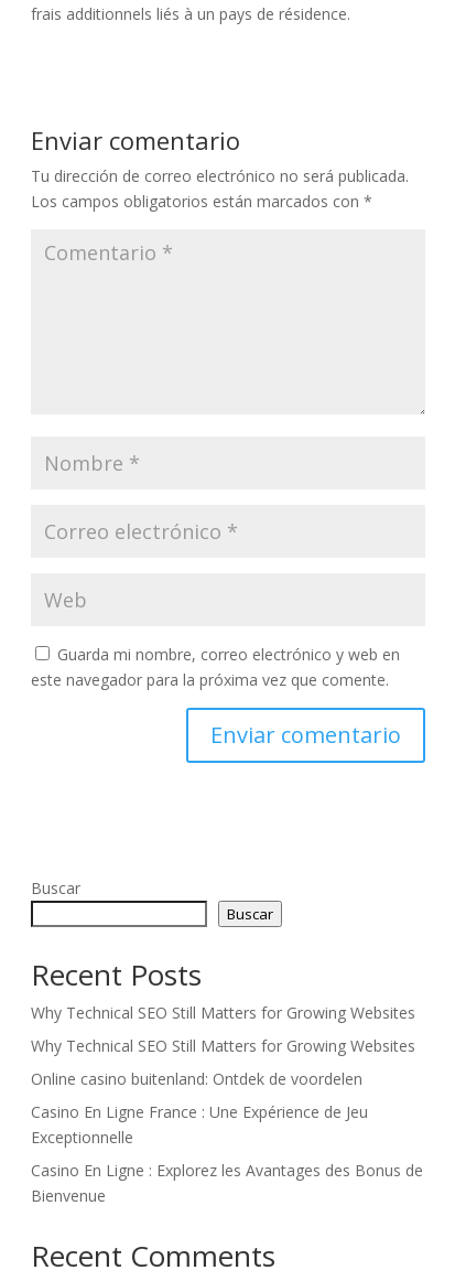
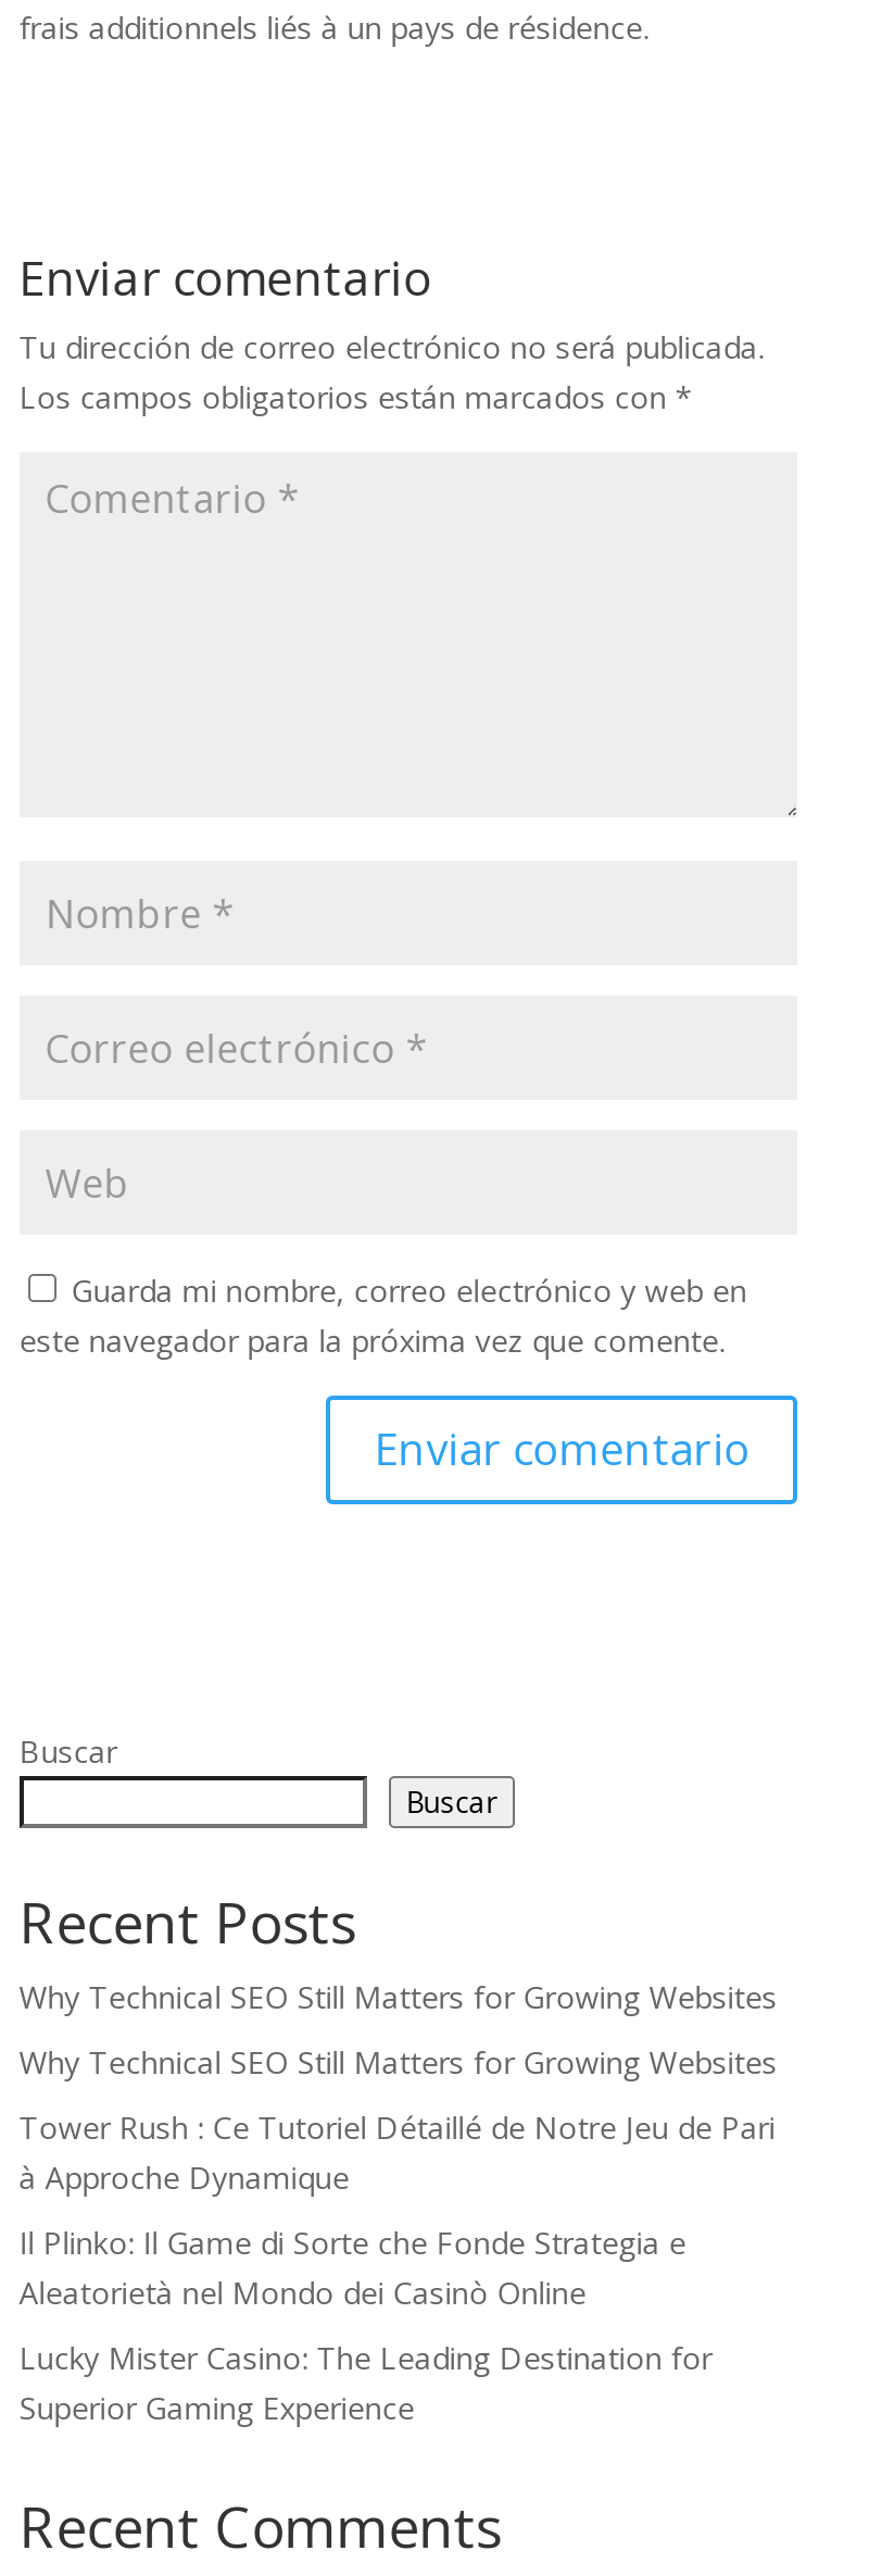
[31,1068,362,1089] Online casino buitenland: Ontdek de voordelen -> [19,2106,775,2198] Tower Rush : Ce Tutoriel Détaillé de Notre Jeu de Pari | à Approche Dynamique
[31,1101,368,1148] Casino En Ligne France : Une Expérience de Jeu | Exceptionnelle -> [19,2222,686,2313] Il Plinko: Il Game di Sorte che Fonde Strategia e | Aleatorietà nel Mondo dei Casinò Online
[31,1160,423,1206] Casino En Ligne : Explorez les Avantages des Bonus de | Bienvenue -> [19,2337,712,2428] Lucky Mister Casino: The Leading Destination for | Superior Gaming Experience

